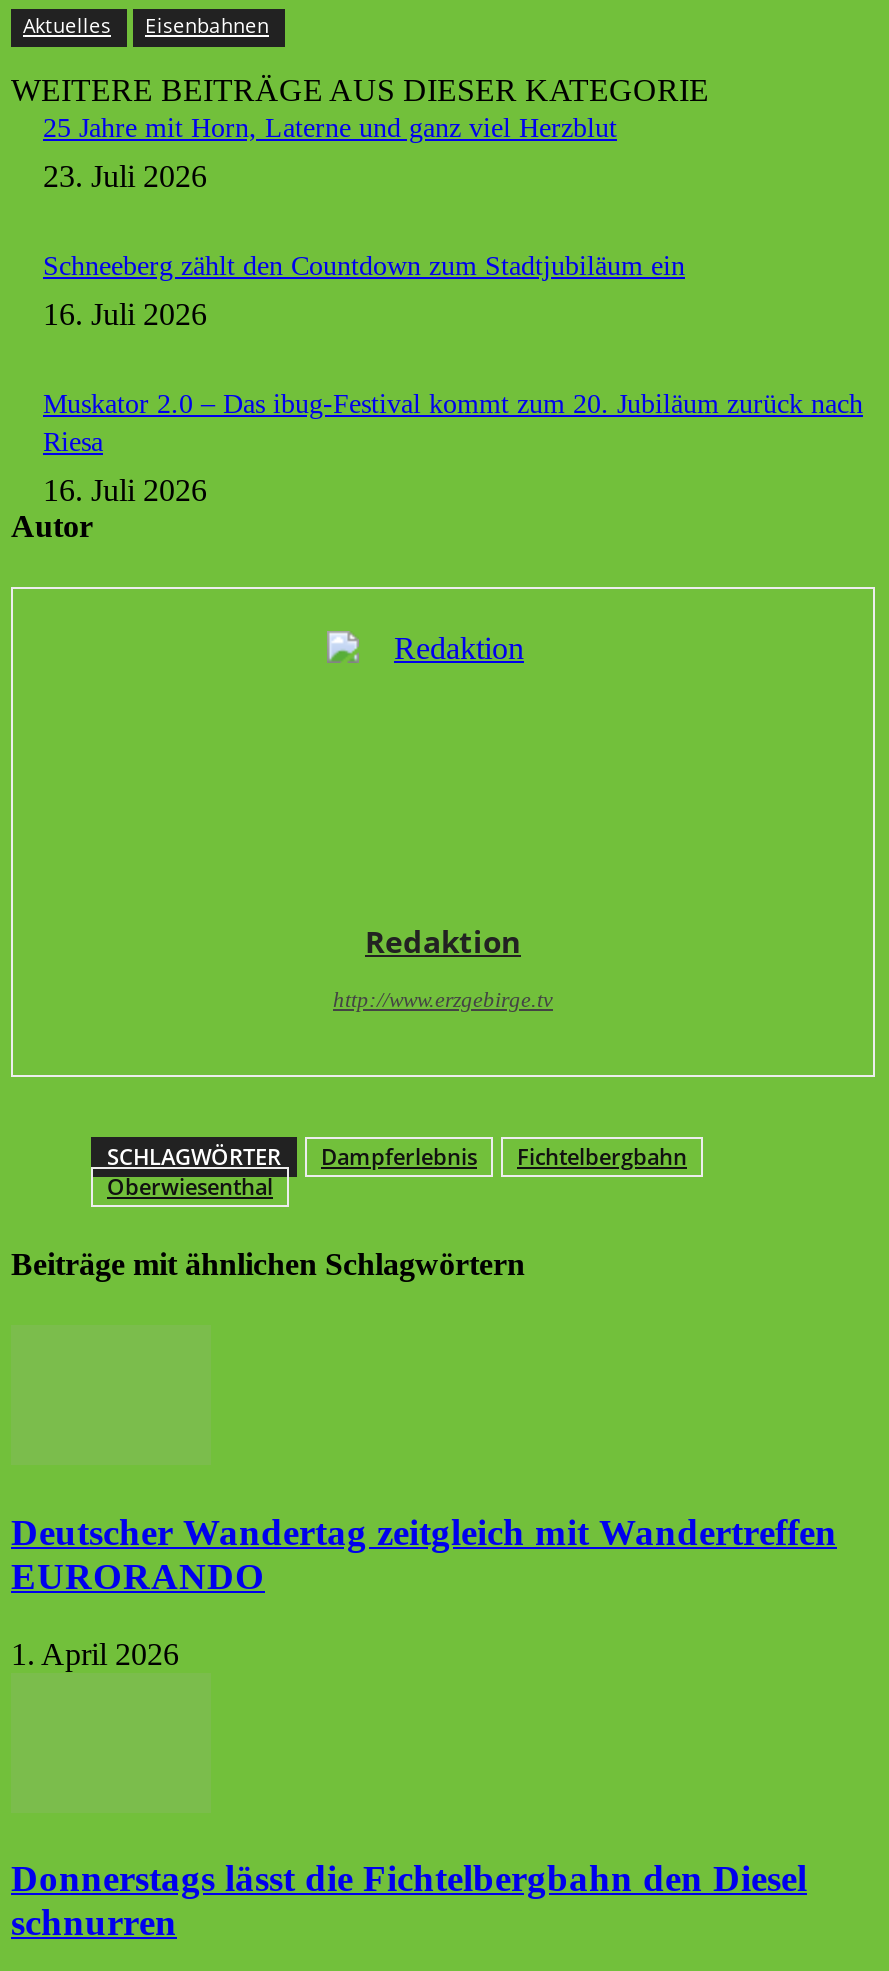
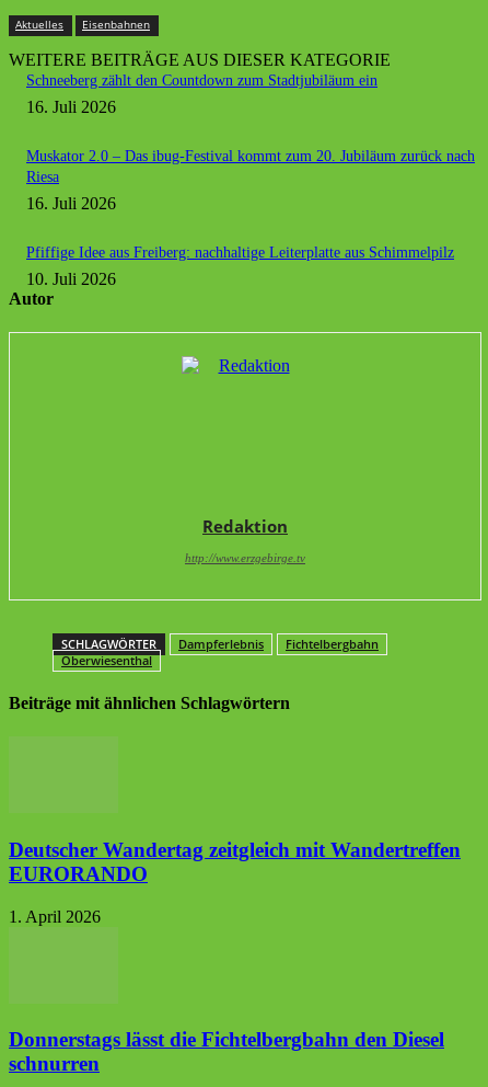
[43,112,617,192] 25 Jahre mit Horn, Laterne und ganz viel Herzblut | 23. Juli 2026 -> none
moved [43,250,863,506] -> [26,72,475,212]: Schneeberg zählt den Countdown zum Stadtjubiläum ein | 16. Juli 2026 | Muskator 2.0 – Das ibug-Festival kommt zum 20. Jubiläum zurück nach | Riesa | 16. Juli 2026
none -> [26,244,454,288] Pfiffige Idee aus Freiberg: nachhaltige Leiterplatte aus Schimmelpilz | 10. Juli 2026

